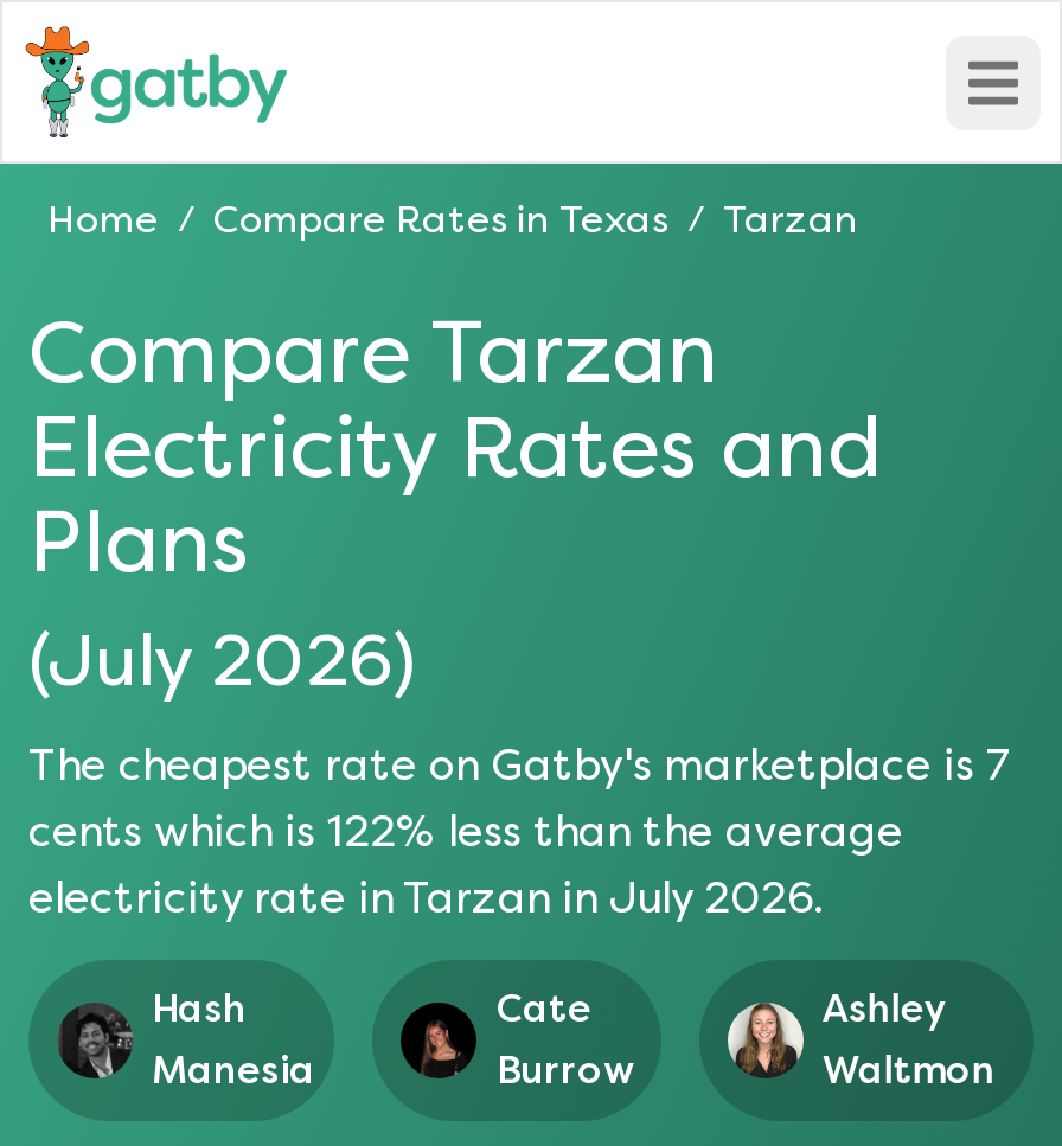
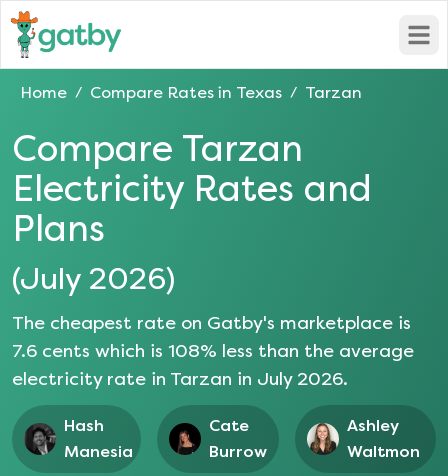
[28,740,1012,859] The cheapest rate on Gatby's marketplace is 7 | cents which is 122% less than the average -> [12,312,414,362] The cheapest rate on Gatby's marketplace is | 7.6 cents which is 108% less than the average

